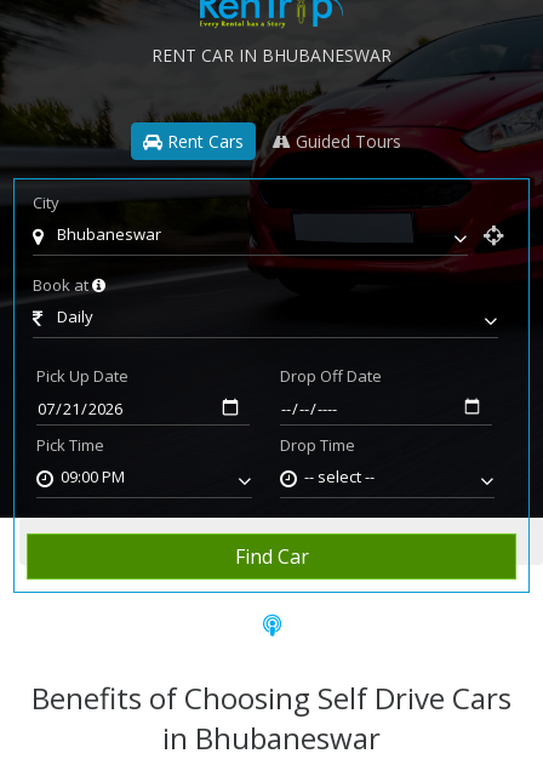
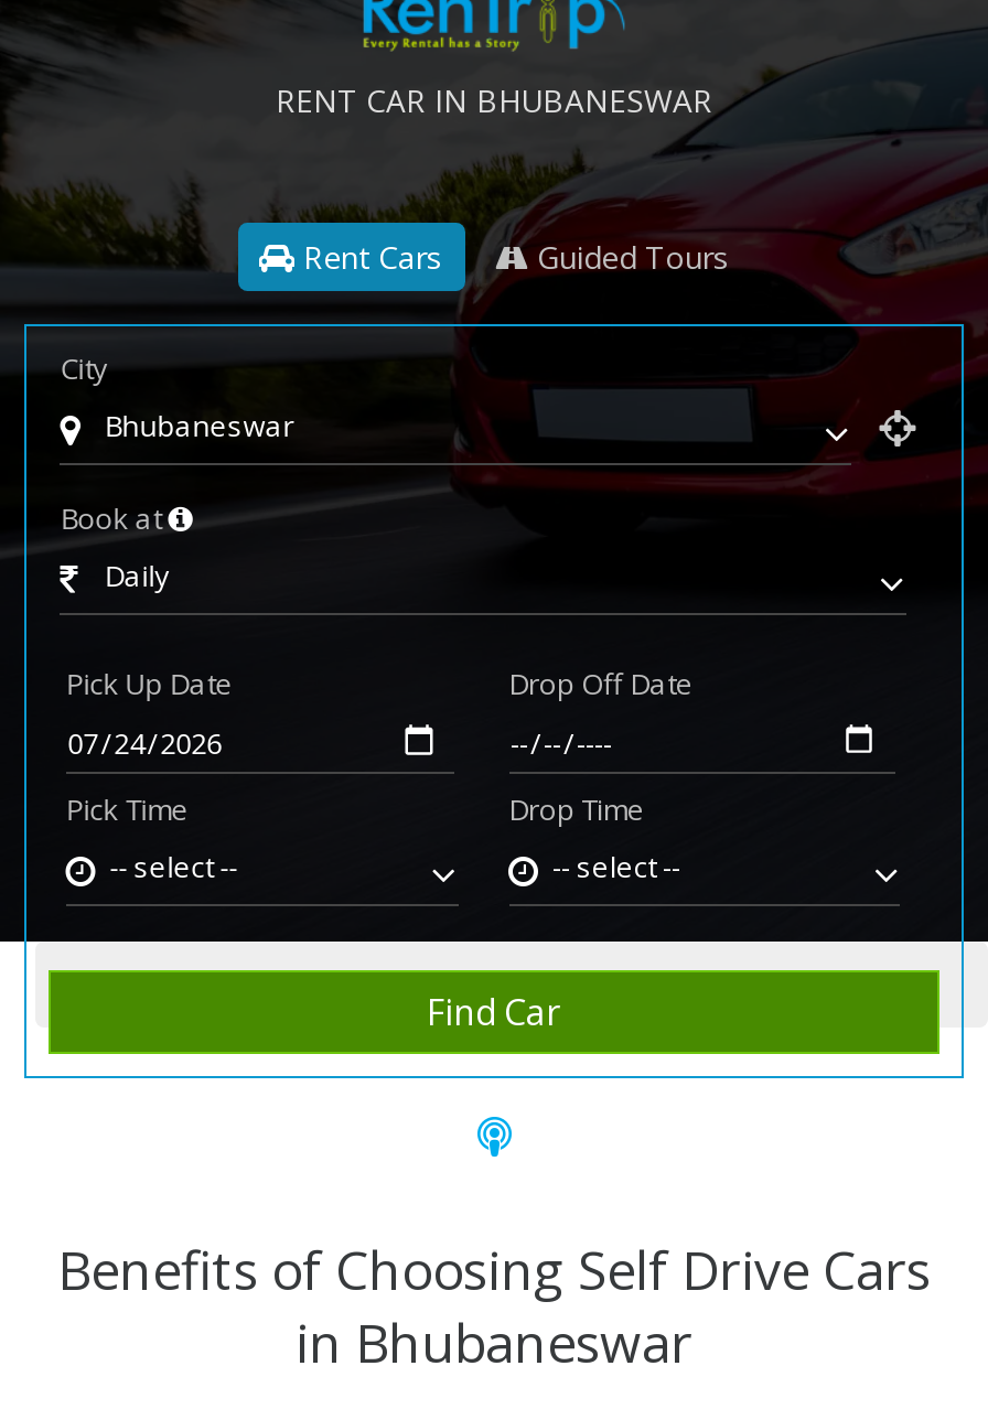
[60,465,125,487] 09:00 PM -> [110,846,238,886] -- select --

